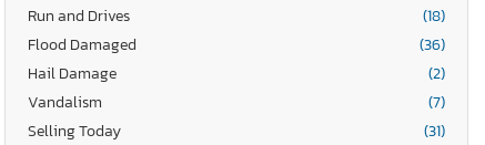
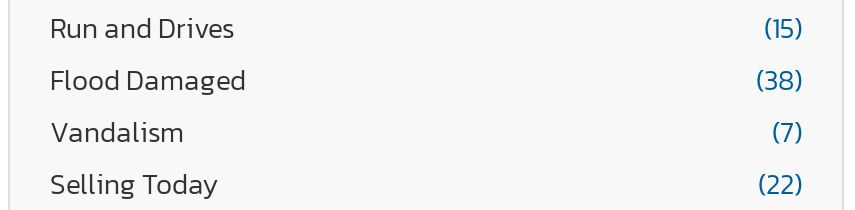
[423,4,445,27] (18) -> [764,7,802,49] (15)
[28,33,445,85] (36) | Hail Damage | (2) -> [756,59,802,101] (38)
[424,119,445,142] (31) -> [758,163,802,205] (22)

